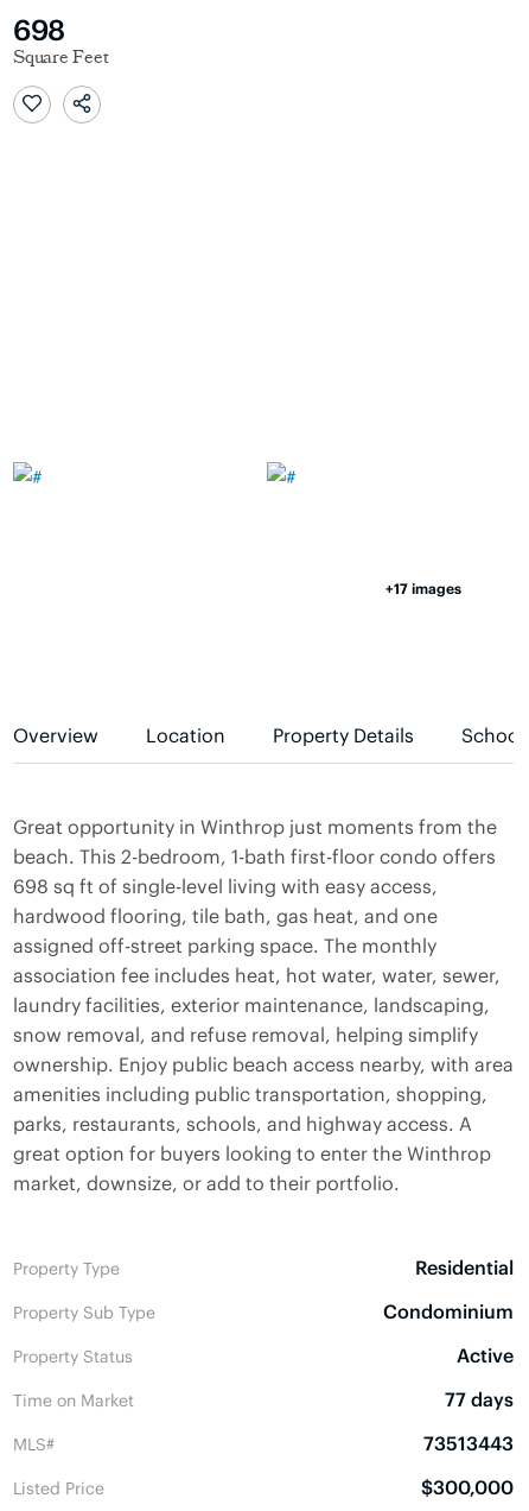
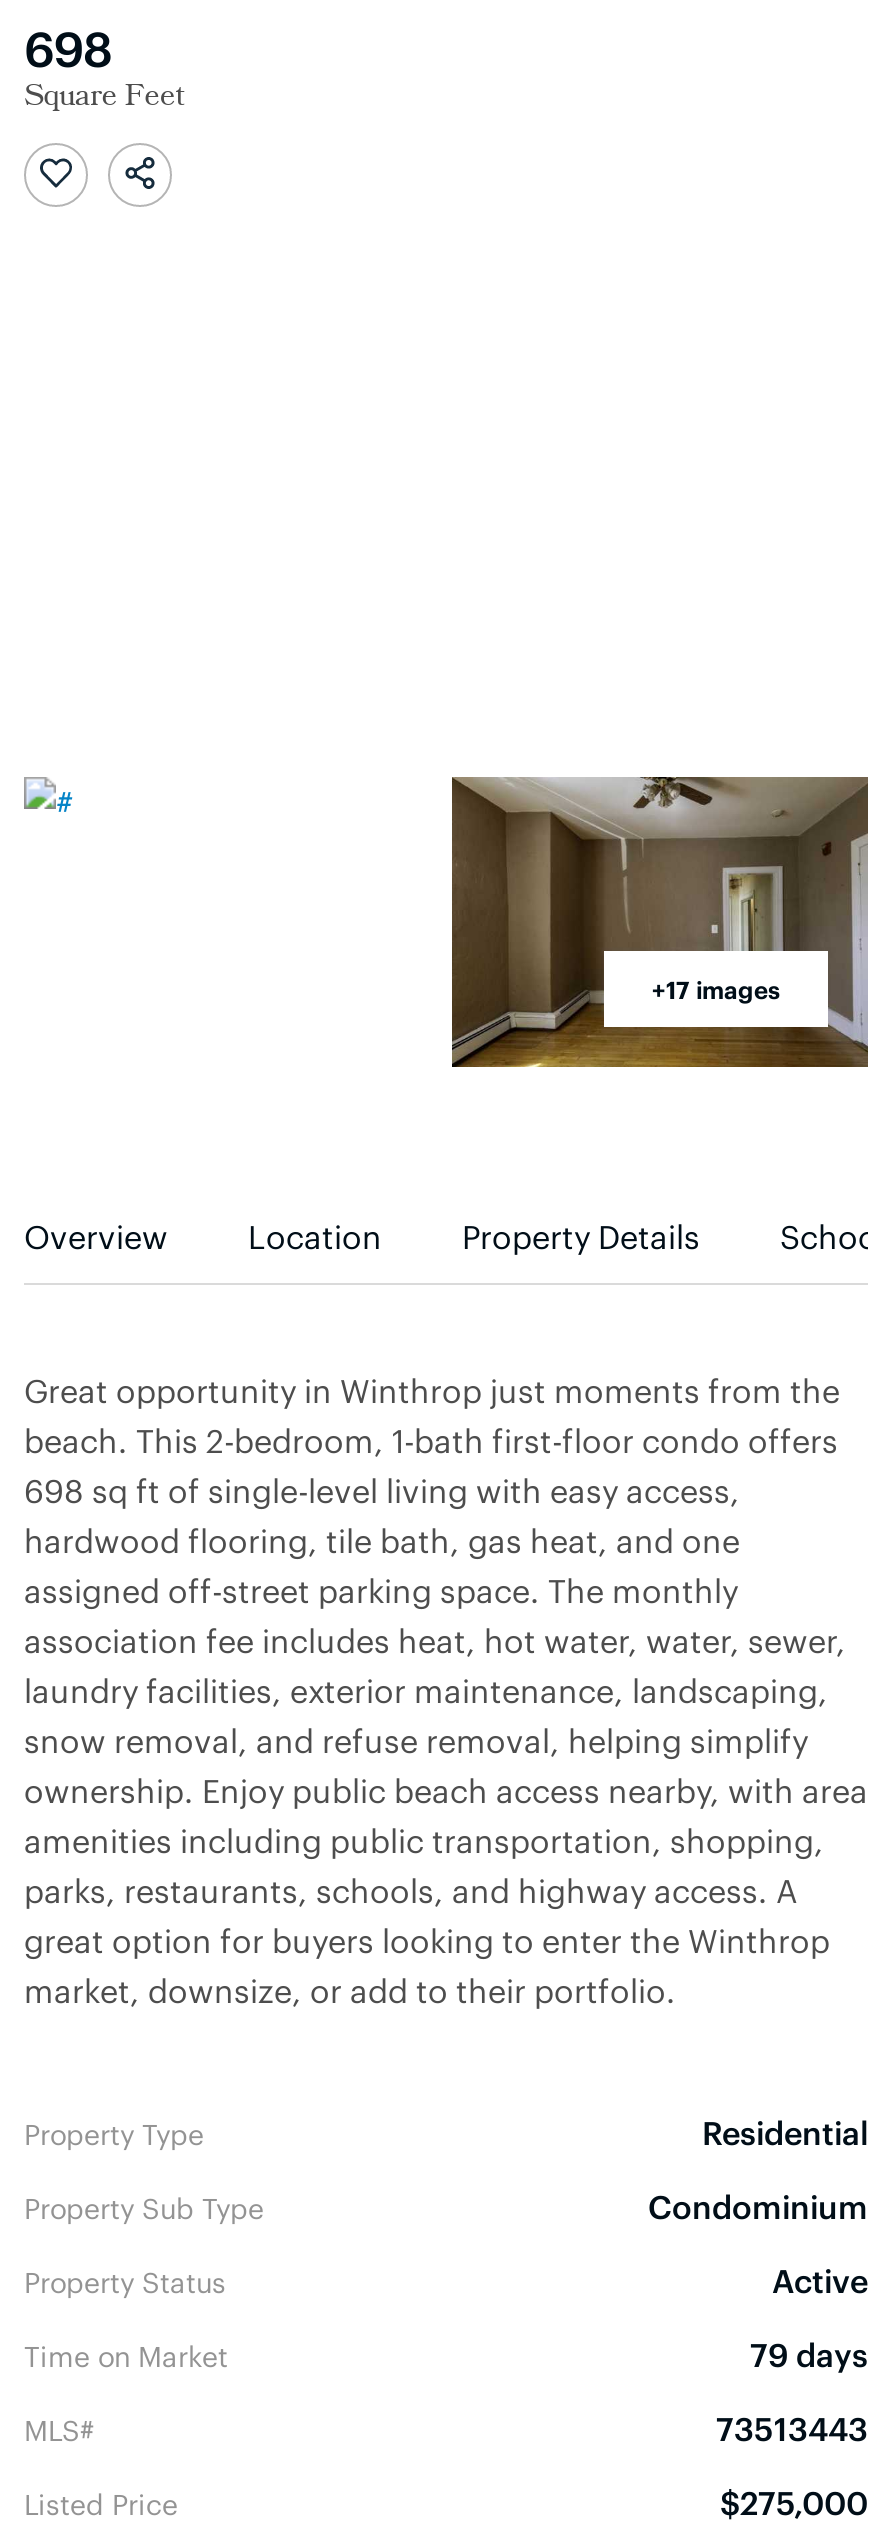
none -> [450,775,870,1069] [image]
[445,1385,514,1411] 77 days -> [750,2331,868,2375] 79 days
[421,1473,514,1499] $300,000 -> [720,2479,868,2523] $275,000

